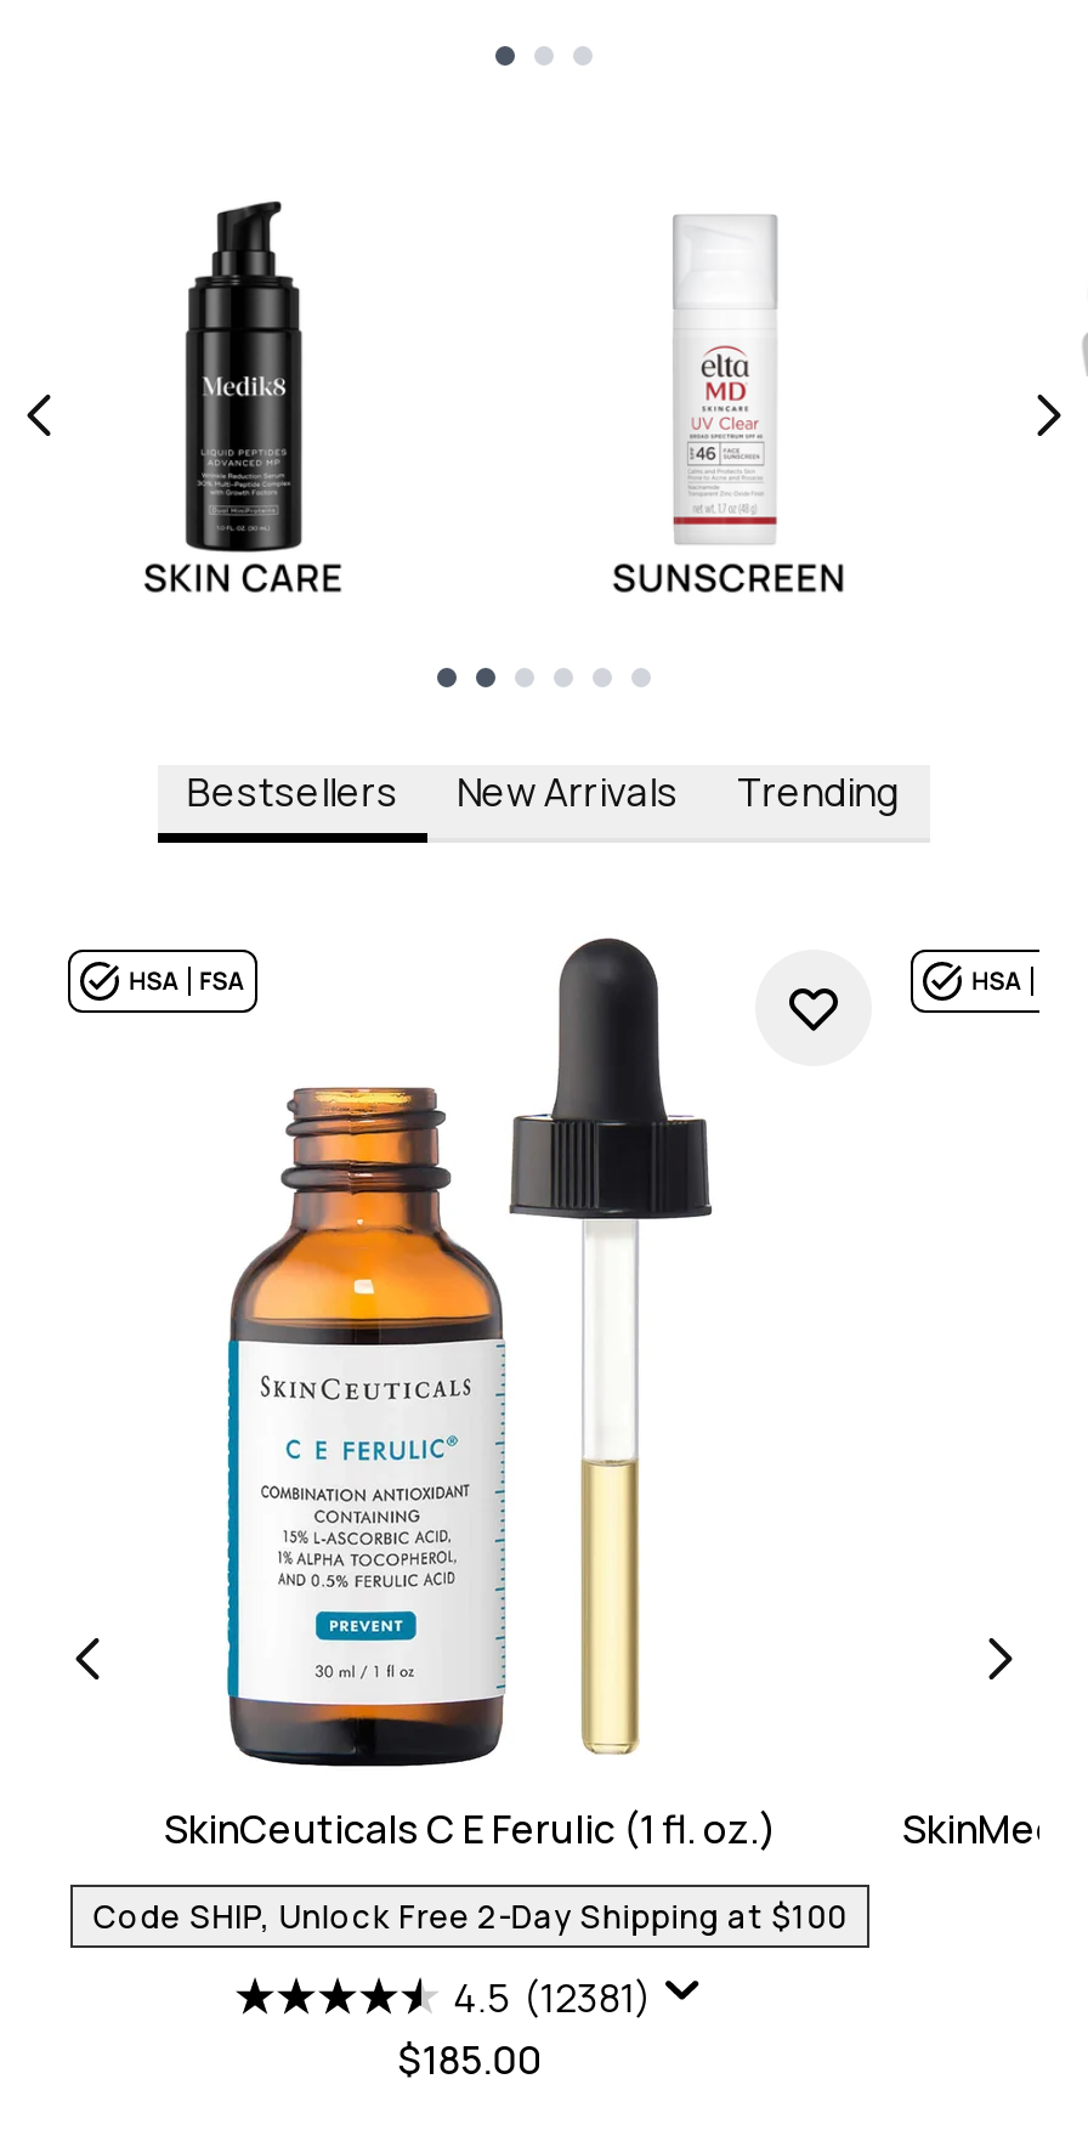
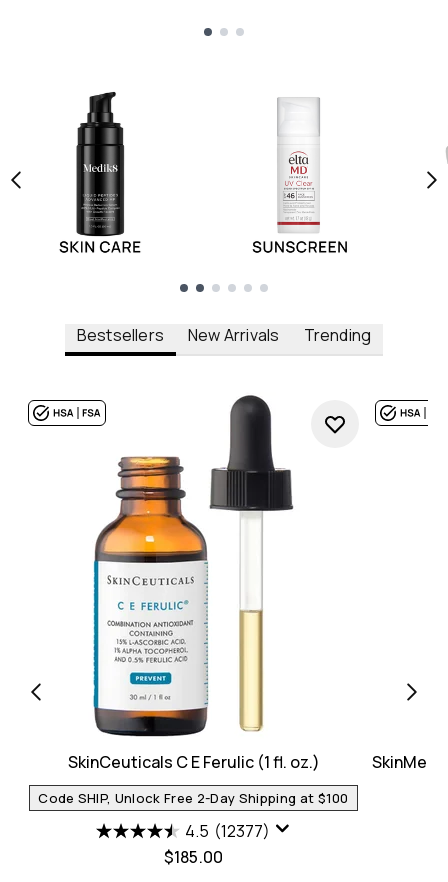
[453,1970,652,2023] 4.5 (12381) -> [185,820,270,842] 4.5 (12377)

